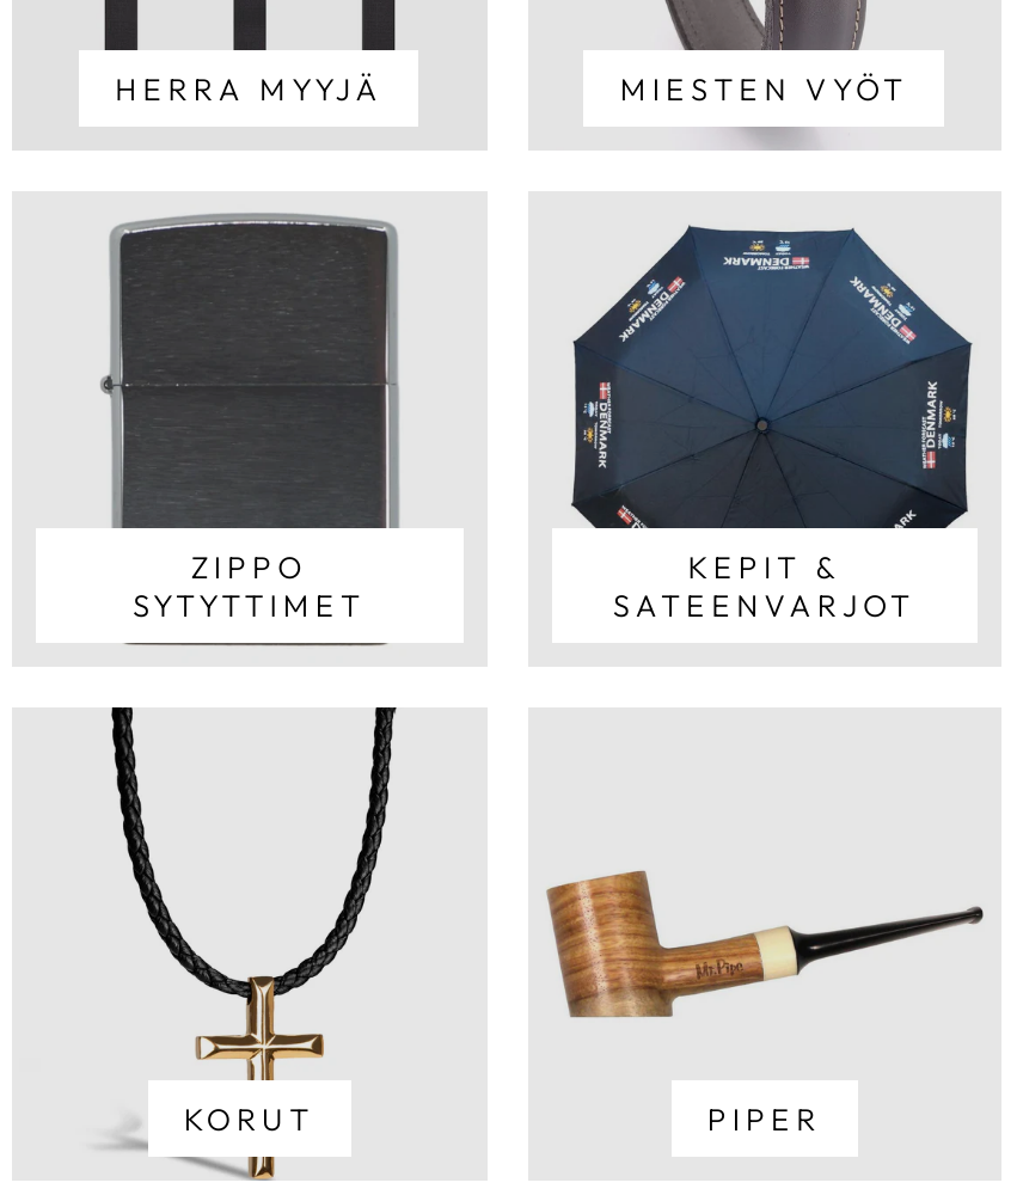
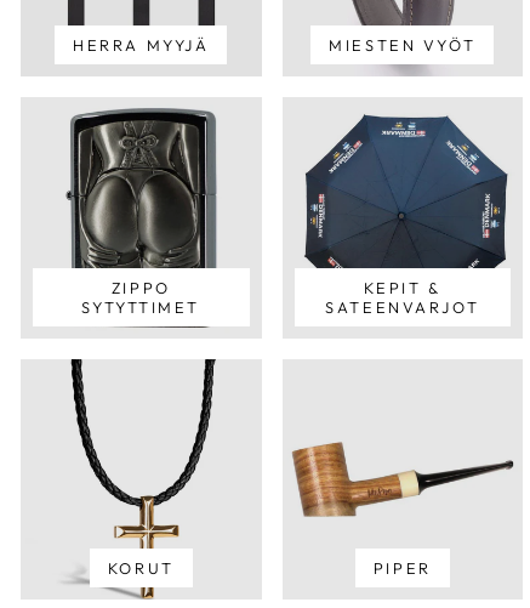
[115,217,392,528] [image] -> [69,109,215,268] [image]

